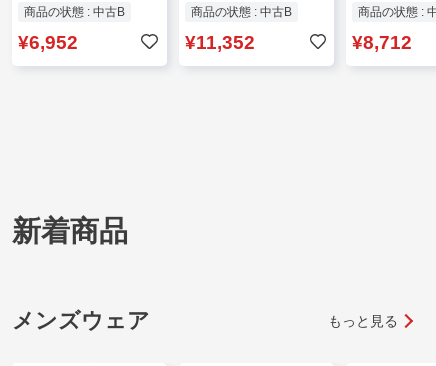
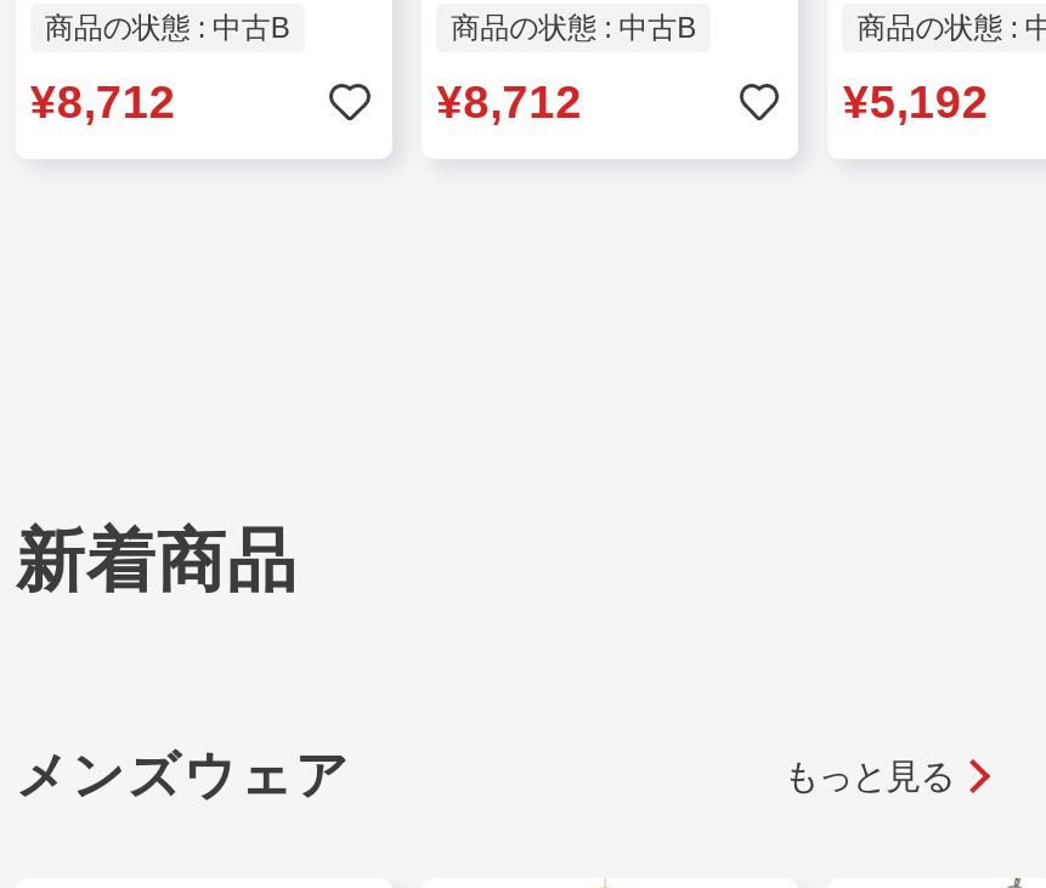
[18,32,78,53] ¥6,952 -> [30,78,176,129] ¥8,712
[185,32,255,53] ¥11,352 -> [436,78,582,129] ¥8,712
[352,32,412,53] ¥8,712 -> [843,78,988,129] ¥5,192

